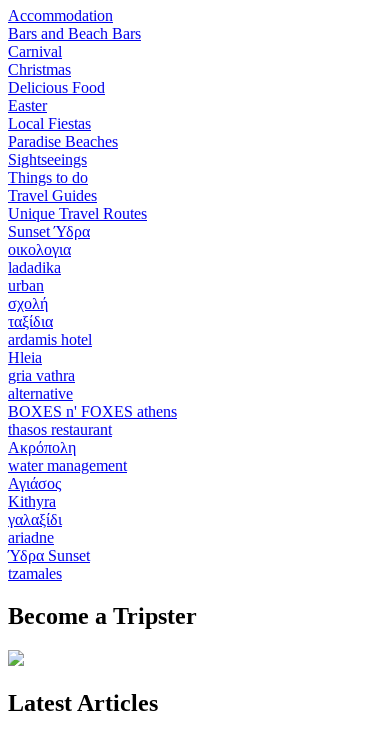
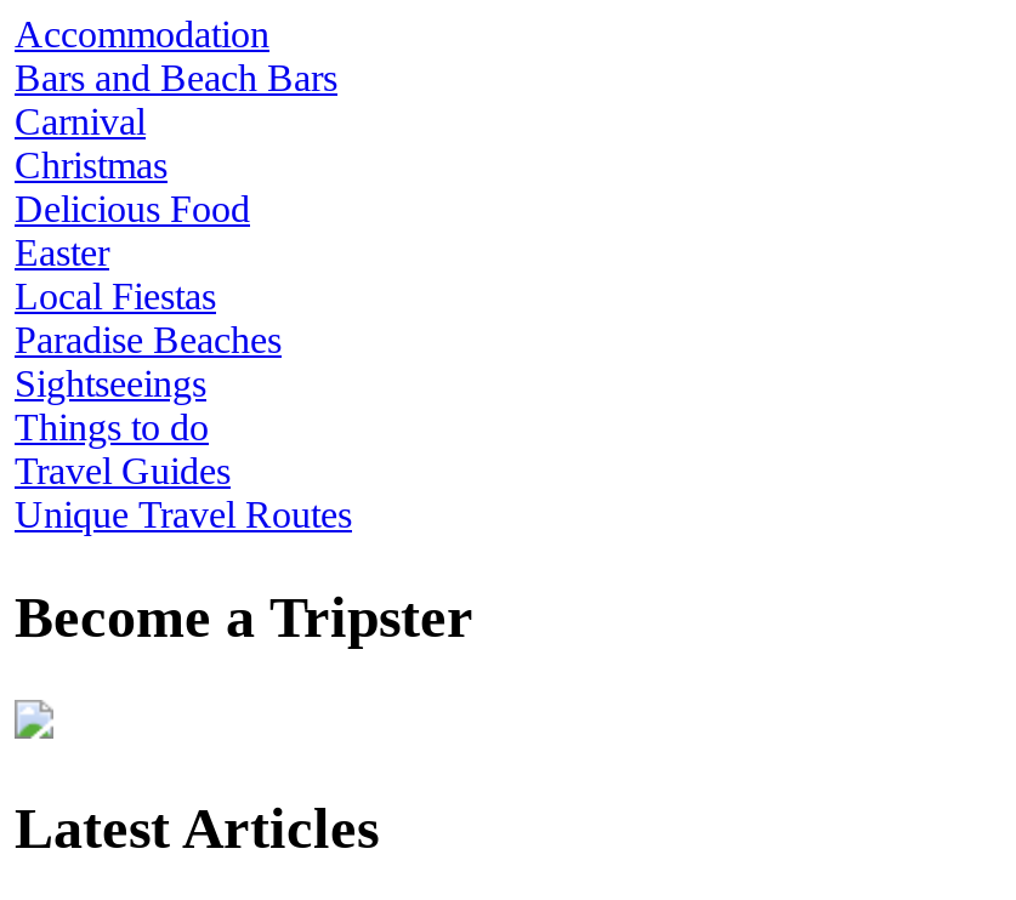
[8,223,177,582] Sunset Ύδρα | οικολογια | ladadika | urban | σχολή | ταξίδια | ardamis hotel | Hleia | gria vathra | alternative | BOXES n' FOXES athens | thasos restaurant | Ακρόπολη | water management | Αγιάσος | Kithyra | γαλαξίδι | ariadne | Ύδρα Sunset | tzamales -> none

